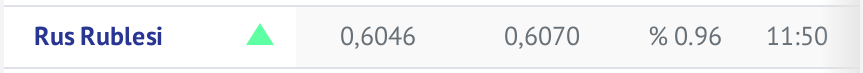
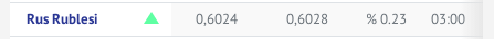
[340,19,416,53] 0,6046 -> [196,10,238,28] 0,6024
[504,19,580,53] 0,6070 -> [286,10,328,28] 0,6028
[648,19,722,53] % 0.96 -> [366,10,407,28] % 0.23
[766,19,828,53] 11:50 -> [431,10,465,28] 03:00

